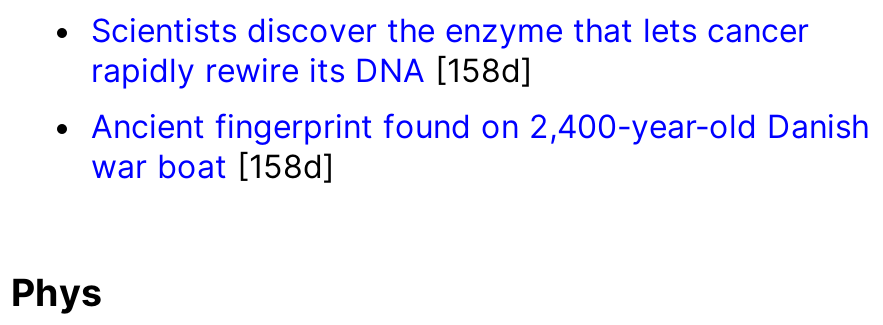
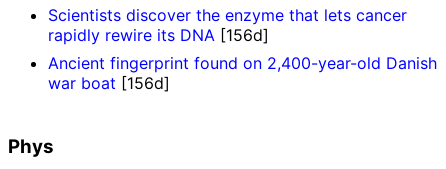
[91,49,533,89] rapidly rewire its DNA [158d] -> [48,25,269,45] rapidly rewire its DNA [156d]
[91,145,335,185] war boat [158d] -> [48,73,170,93] war boat [156d]

